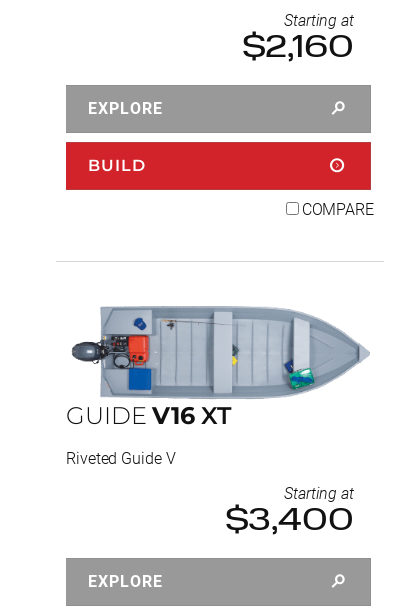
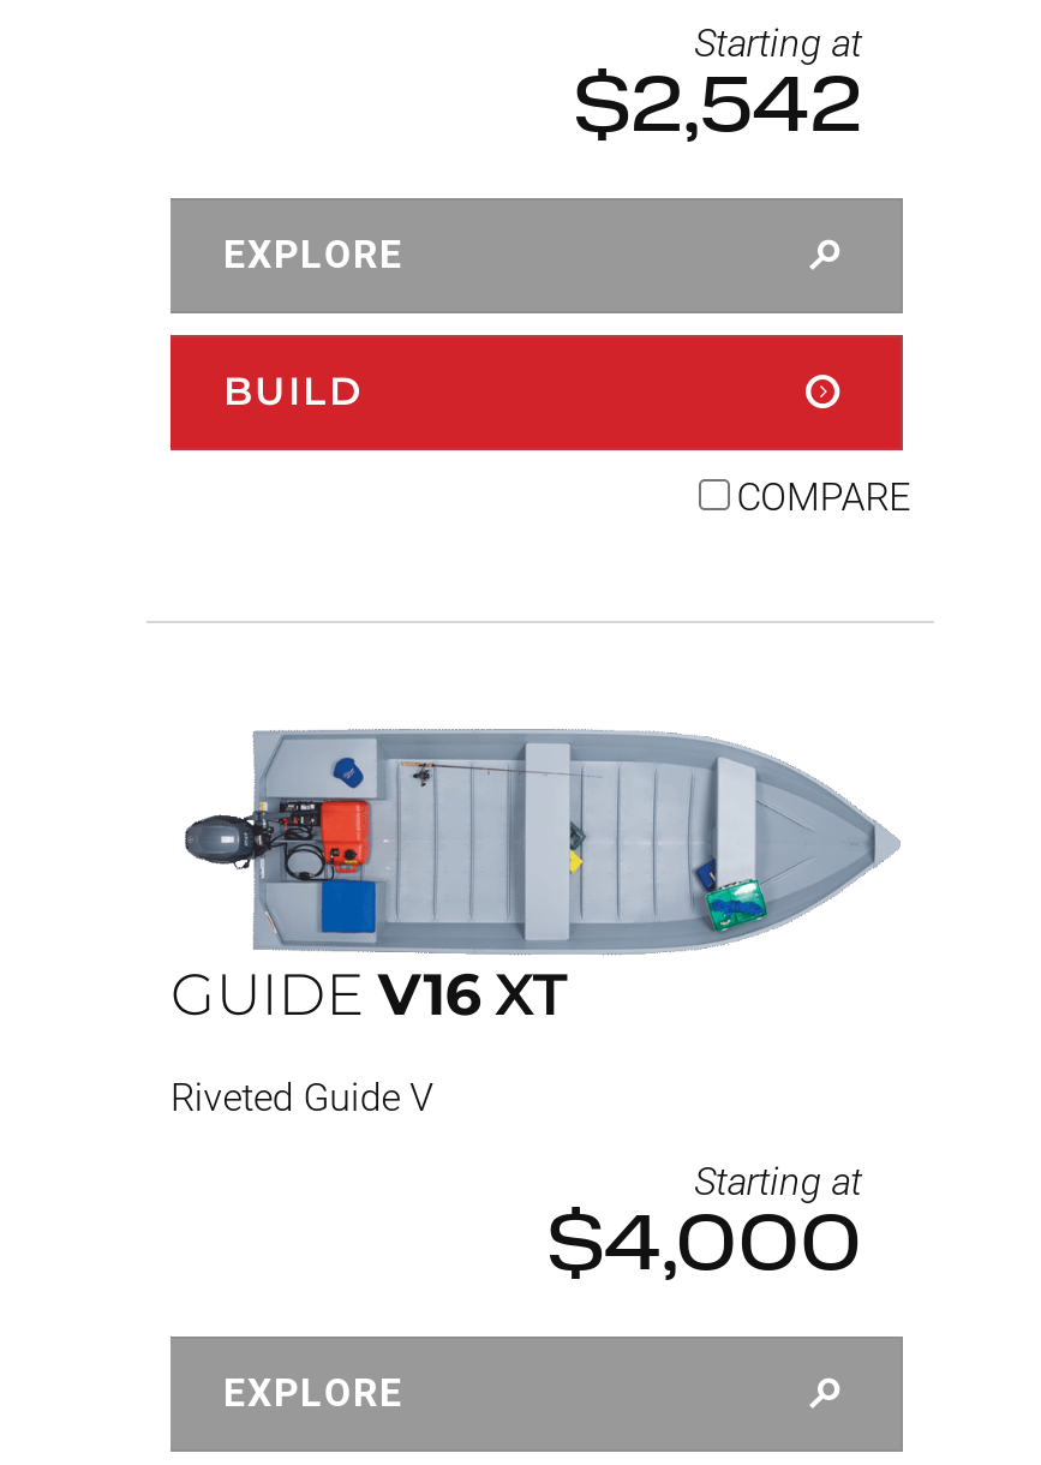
[242,32,354,64] $2,160 -> [573,74,862,151] $2,542
[225,506,354,538] $3,400 -> [547,1213,862,1289] $4,000

